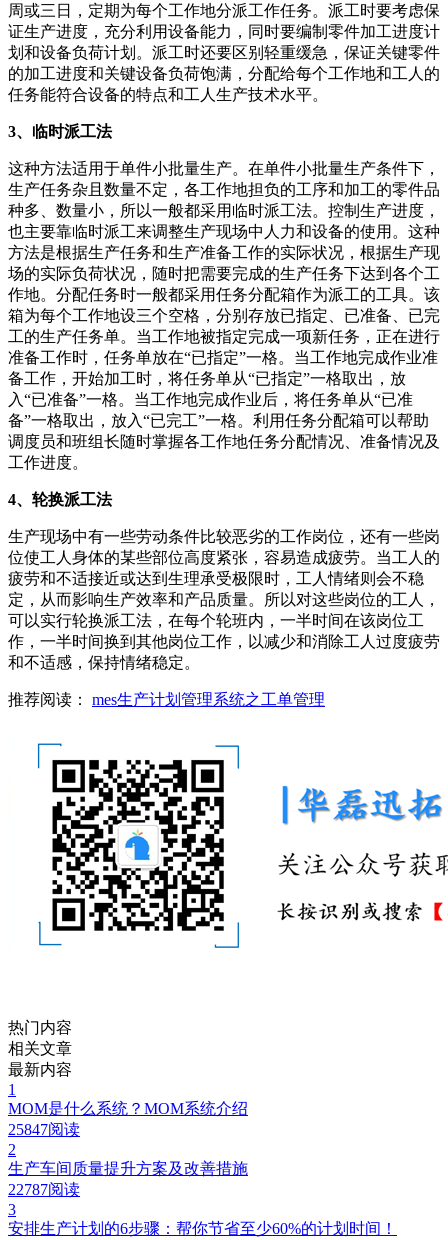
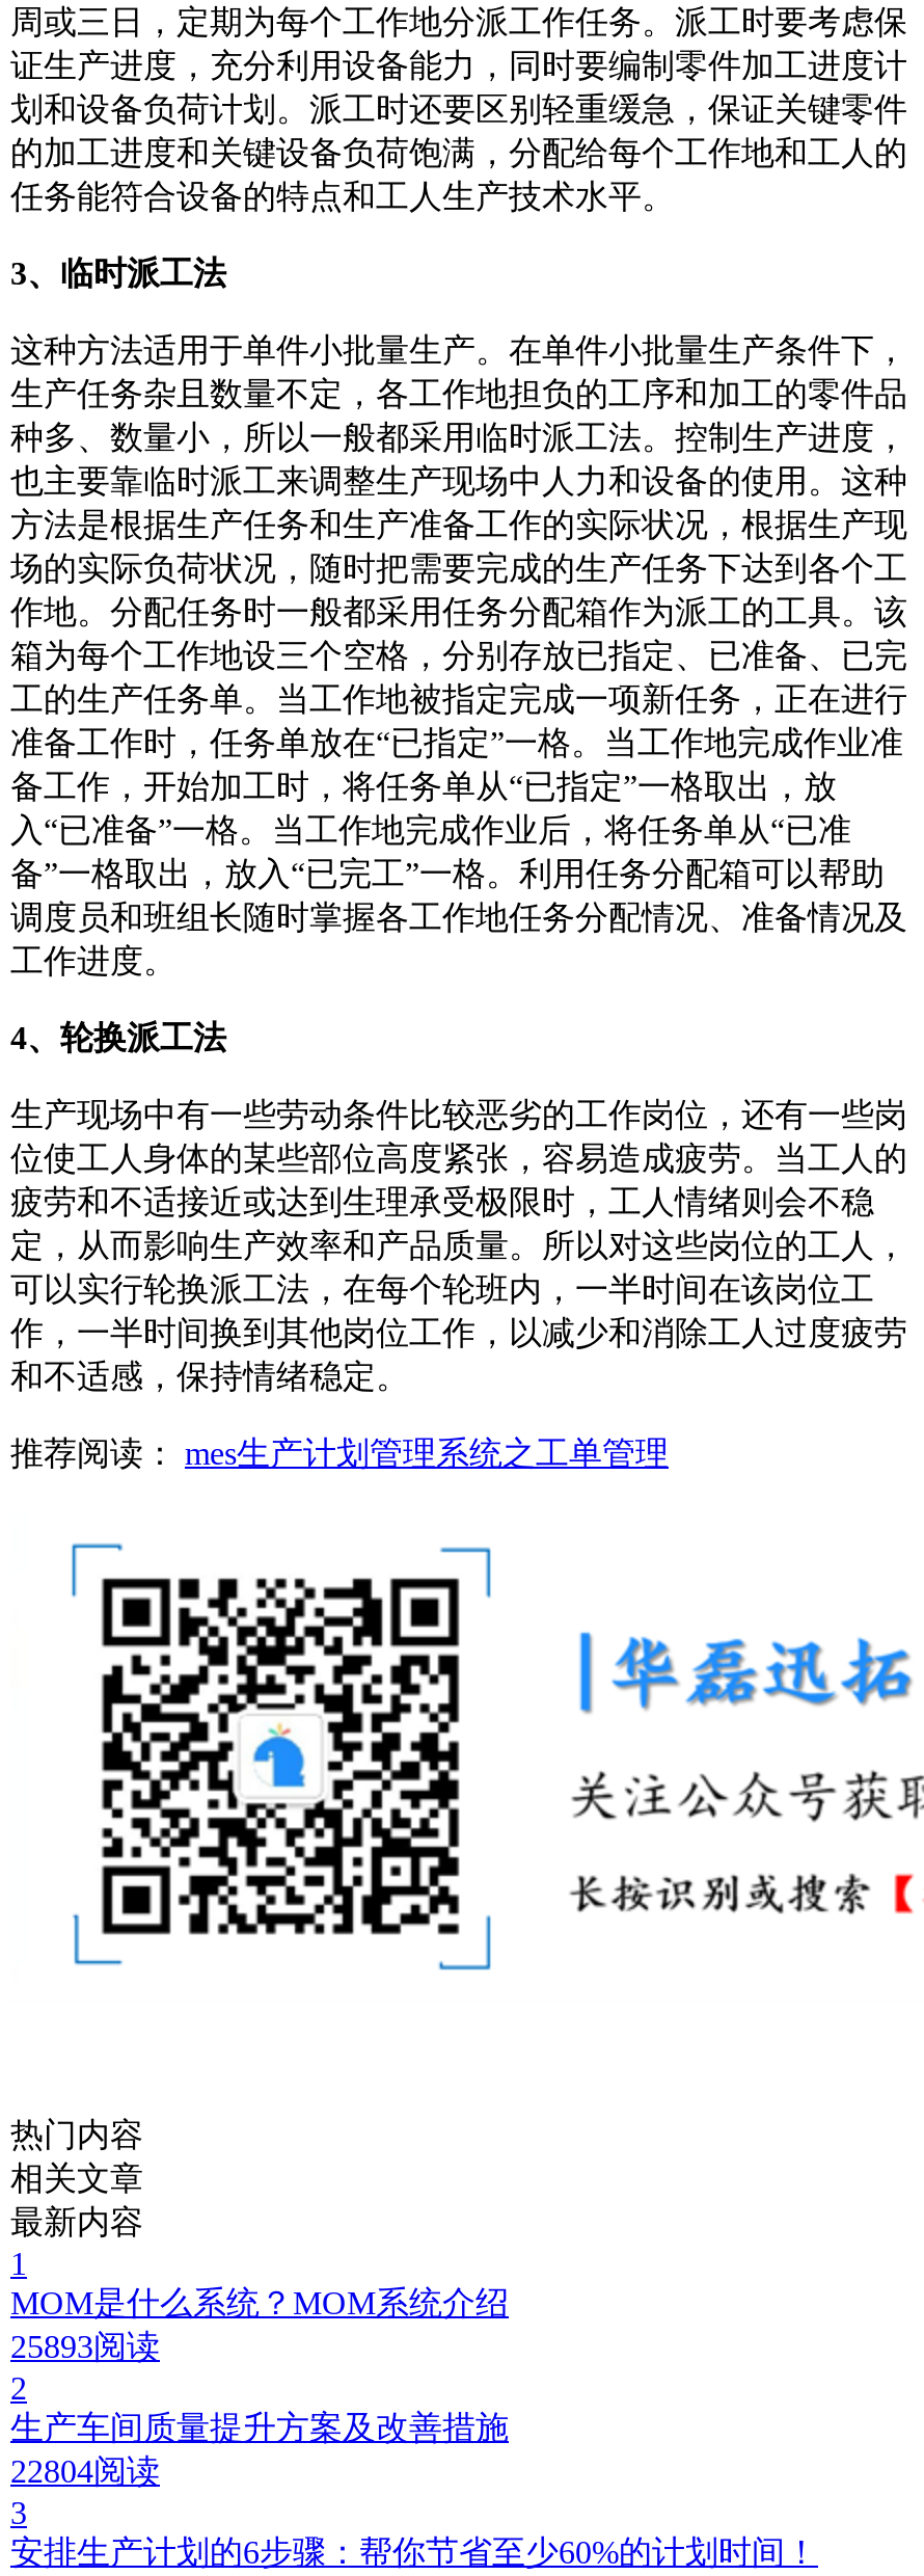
[8,1121,80,1138] 25847阅读 -> [10,2328,160,2364] 25893阅读
[8,1181,80,1198] 22787阅读 -> [10,2453,160,2488] 22804阅读

